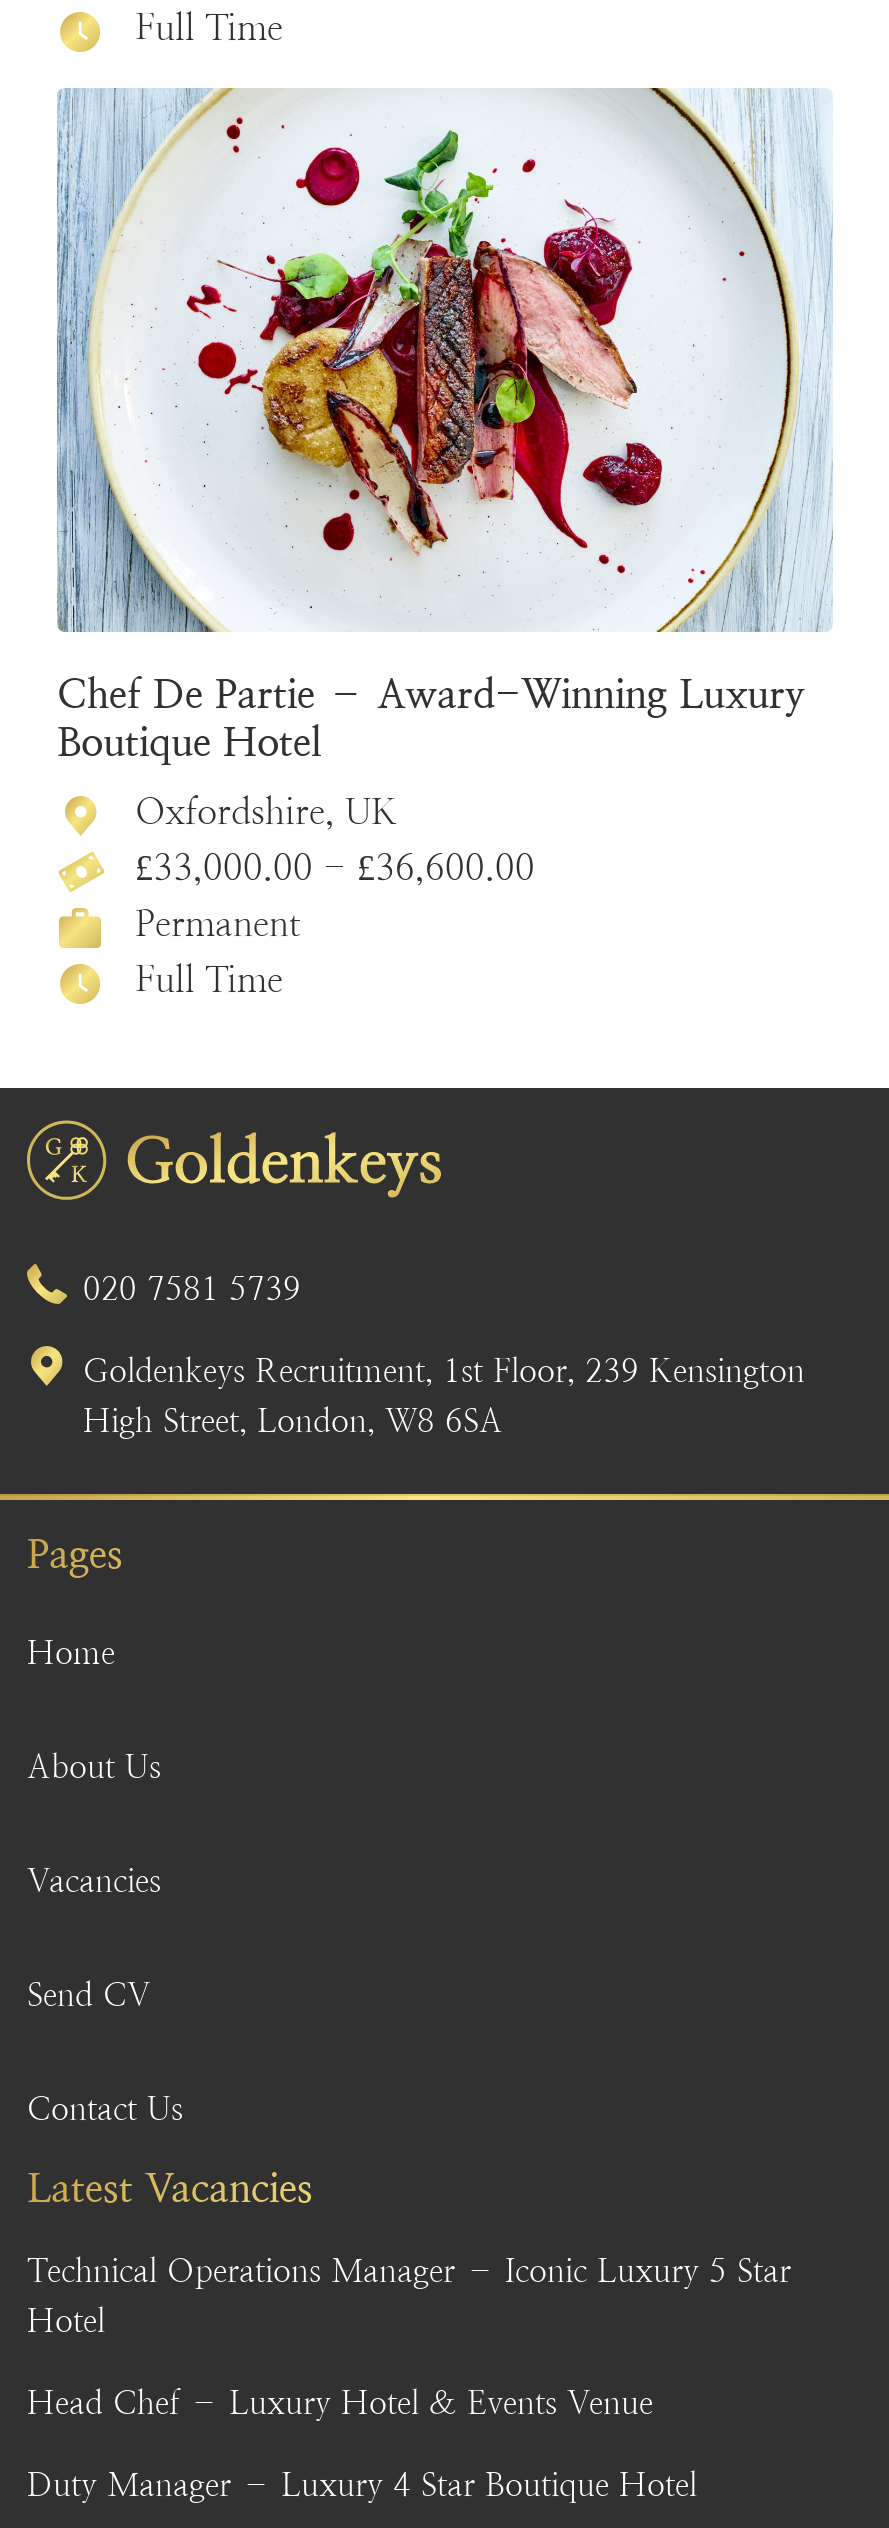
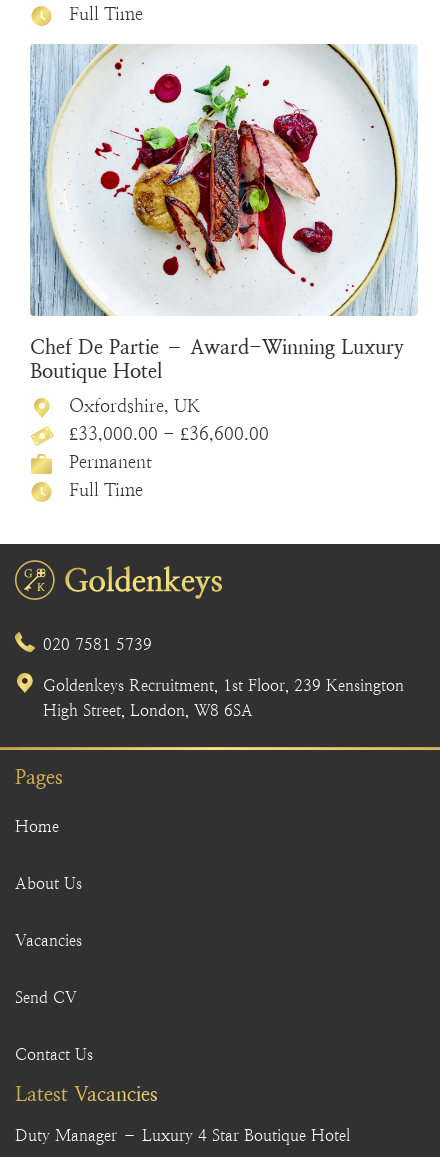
[27,2252,791,2422] Technical Operations Manager – Iconic Luxury 5 Star | Hotel | Head Chef – Luxury Hotel & Events Venue -> none

